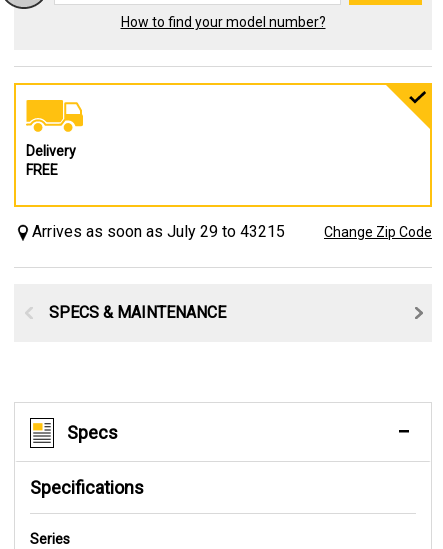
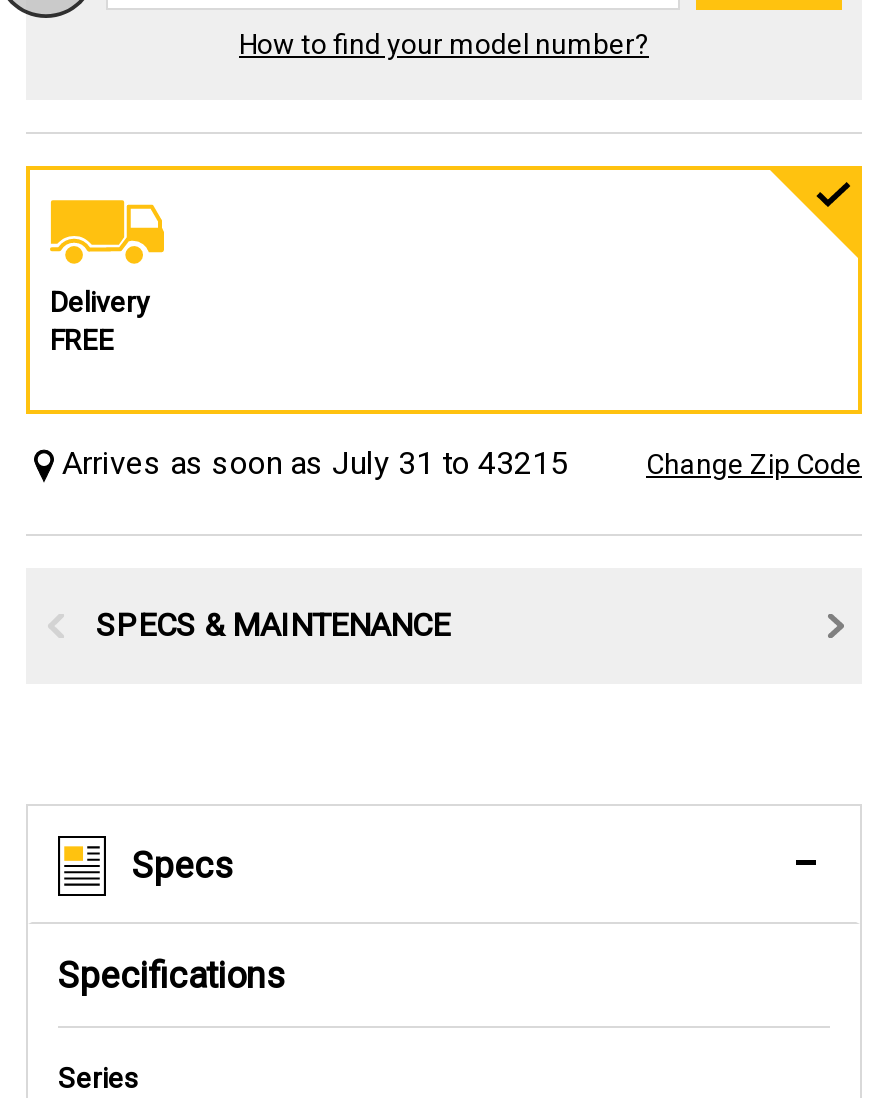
[32,222,285,241] Arrives as soon as July 29 to 43215 -> [62,444,568,482] Arrives as soon as July 31 to 43215

